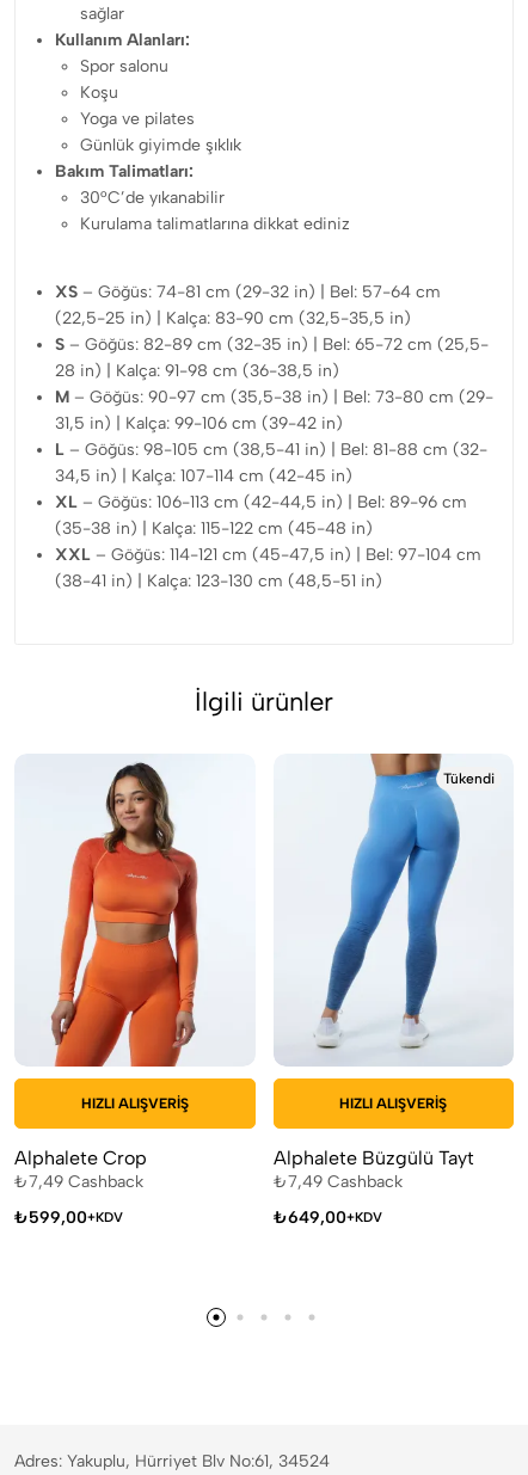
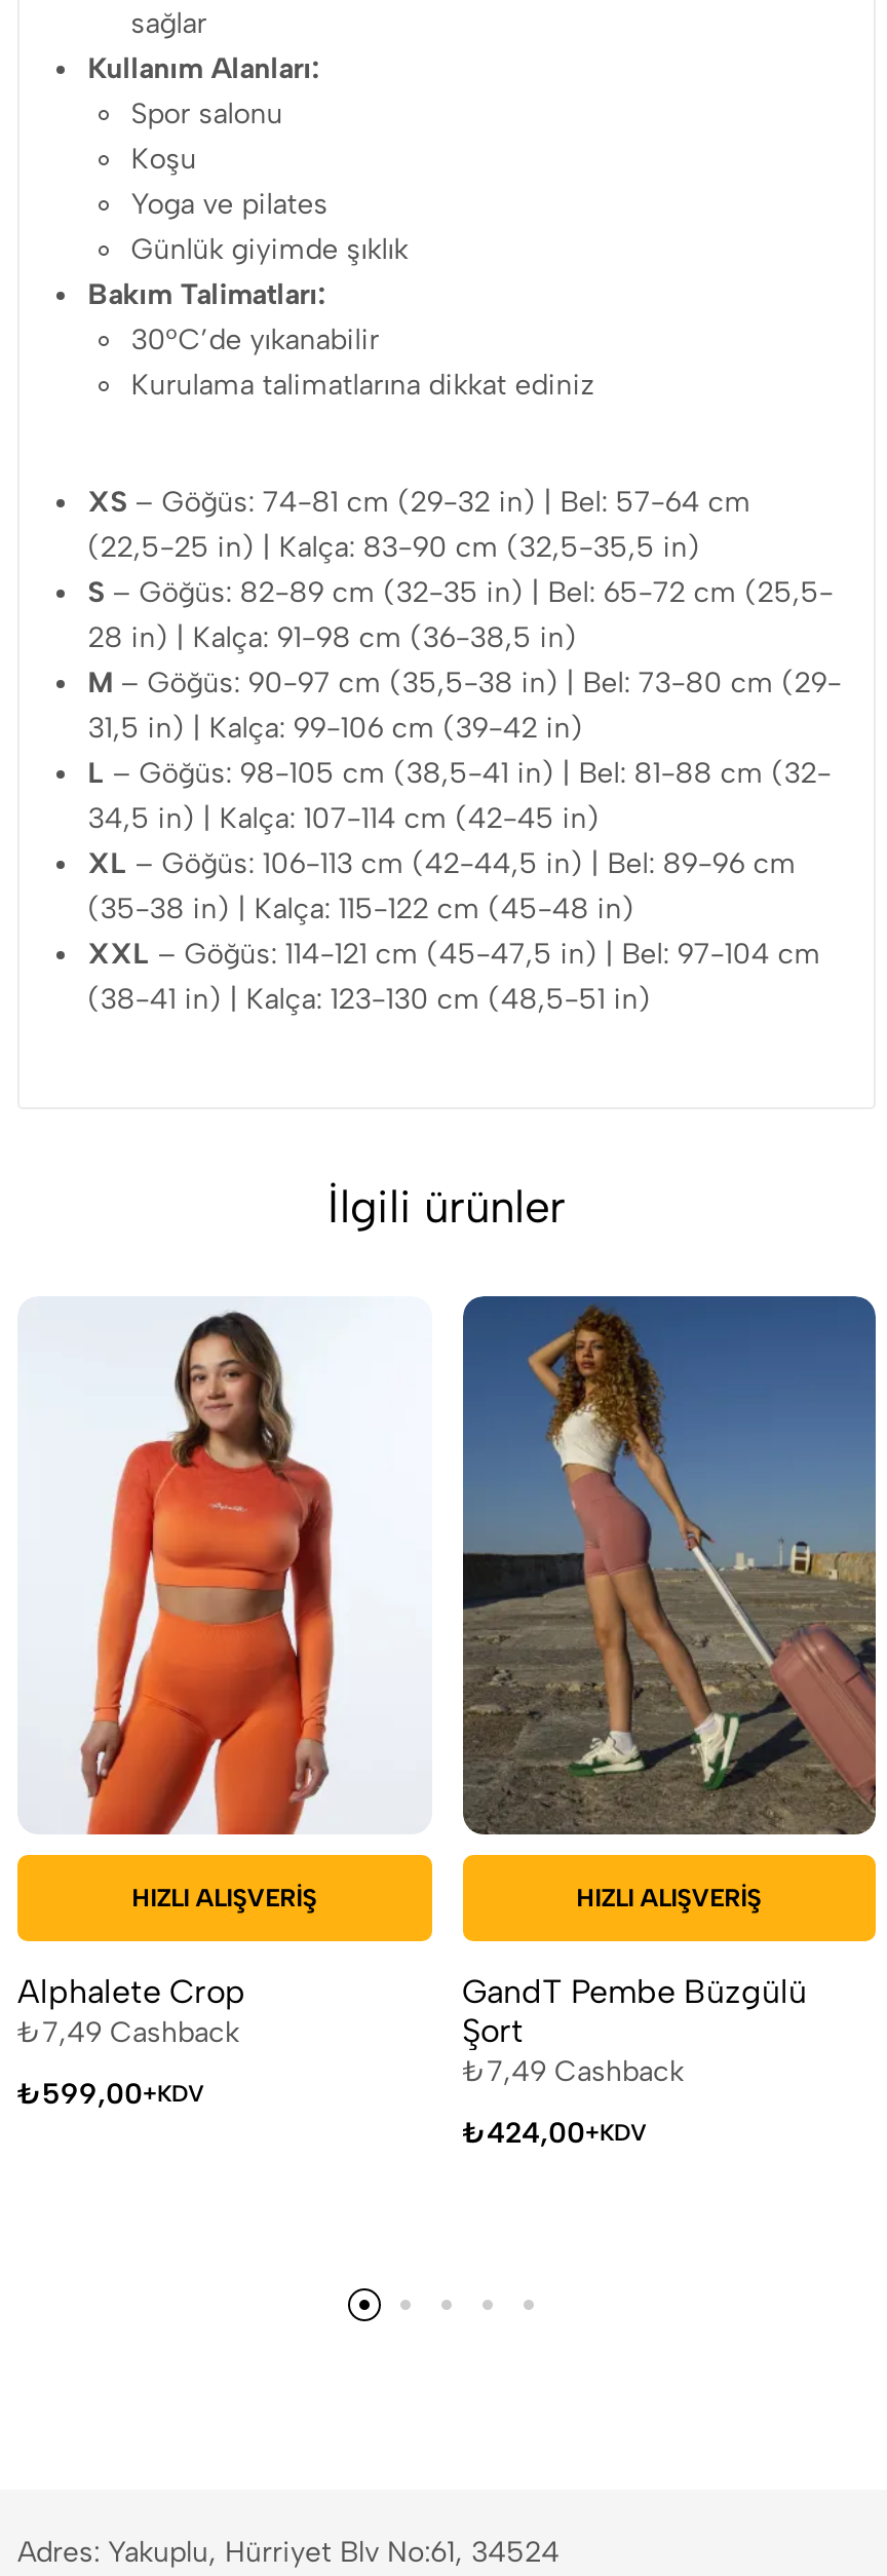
[274,752,514,1067] [image] -> [461,1294,878,1836] [image]
[443,770,495,787] Tükendi -> none
[273,1146,474,1169] Alphalete Büzgülü Tayt -> [462,1972,807,2050] GandT Pembe Büzgülü | Şort
[273,1207,382,1228] ₺649,00+KDV -> [462,2116,647,2151] ₺424,00+KDV

